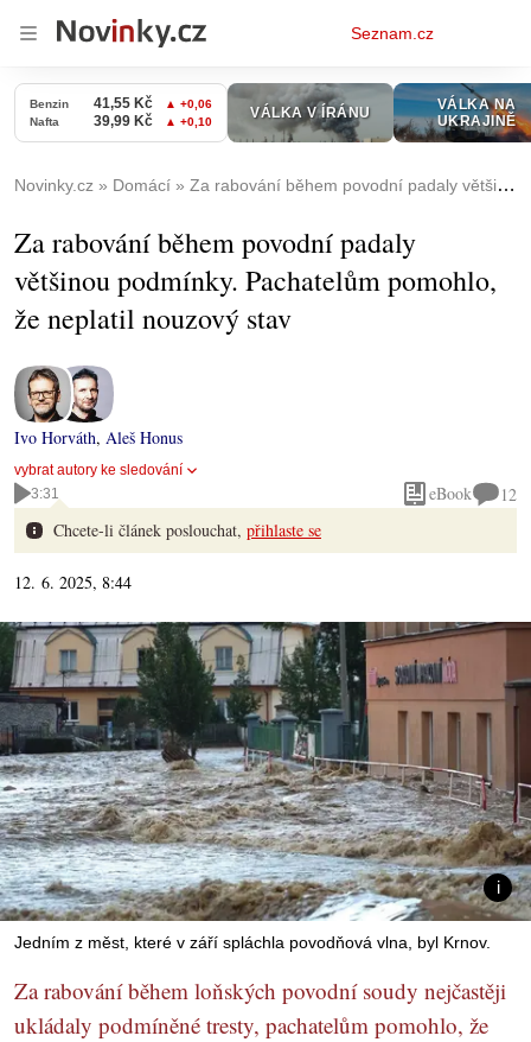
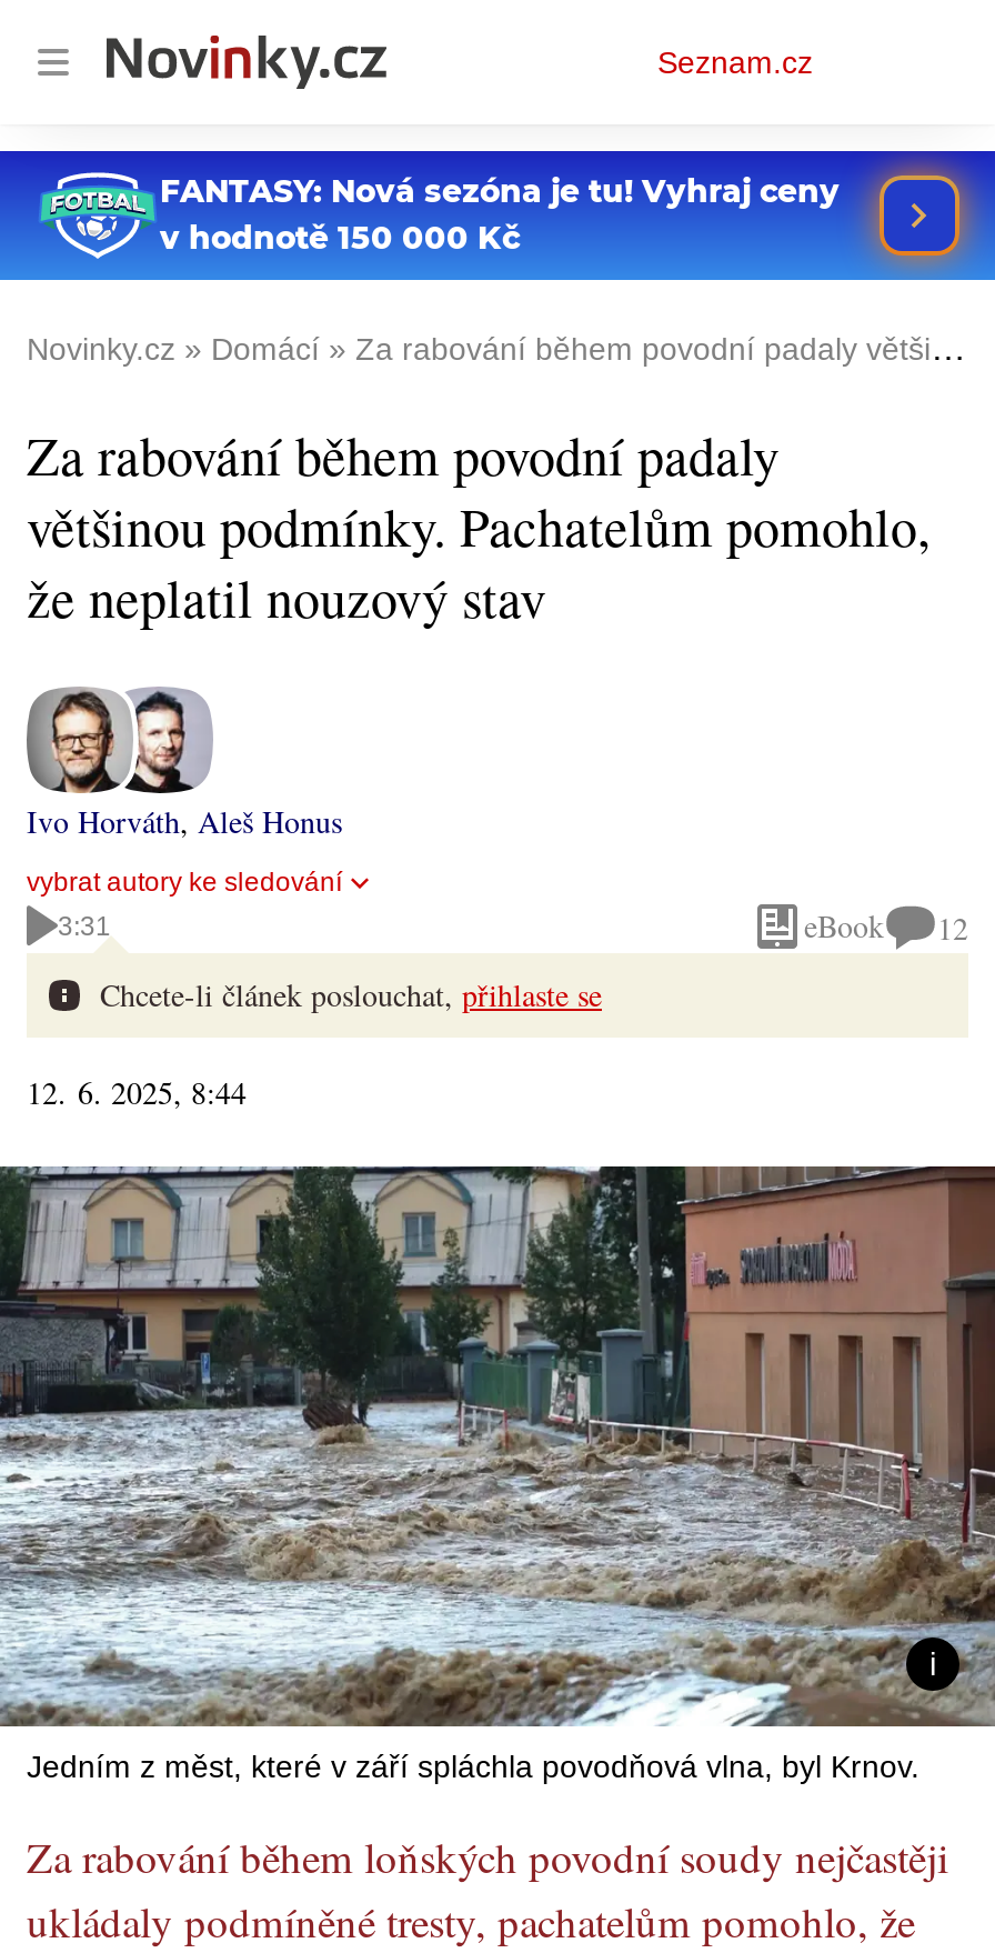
[4,81,527,148] [image] -> [7,149,988,282] [image]

